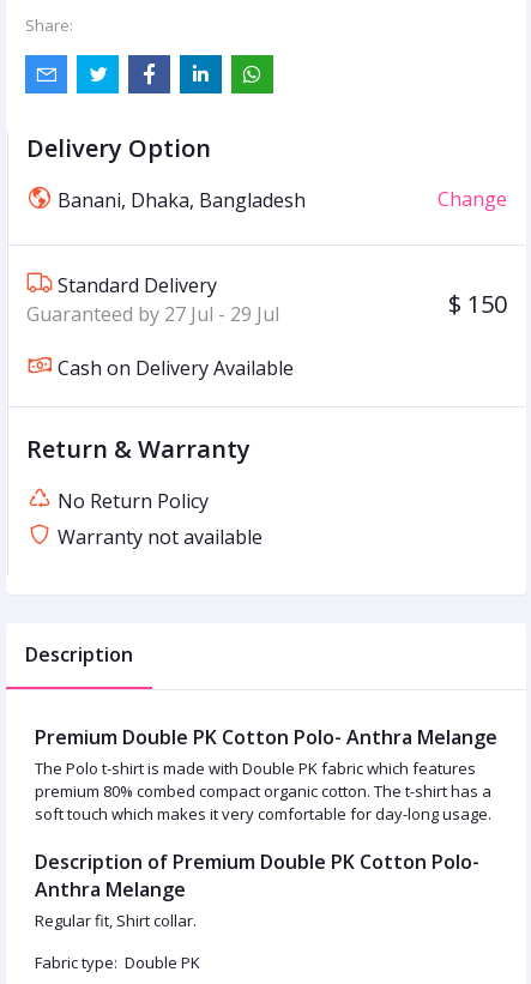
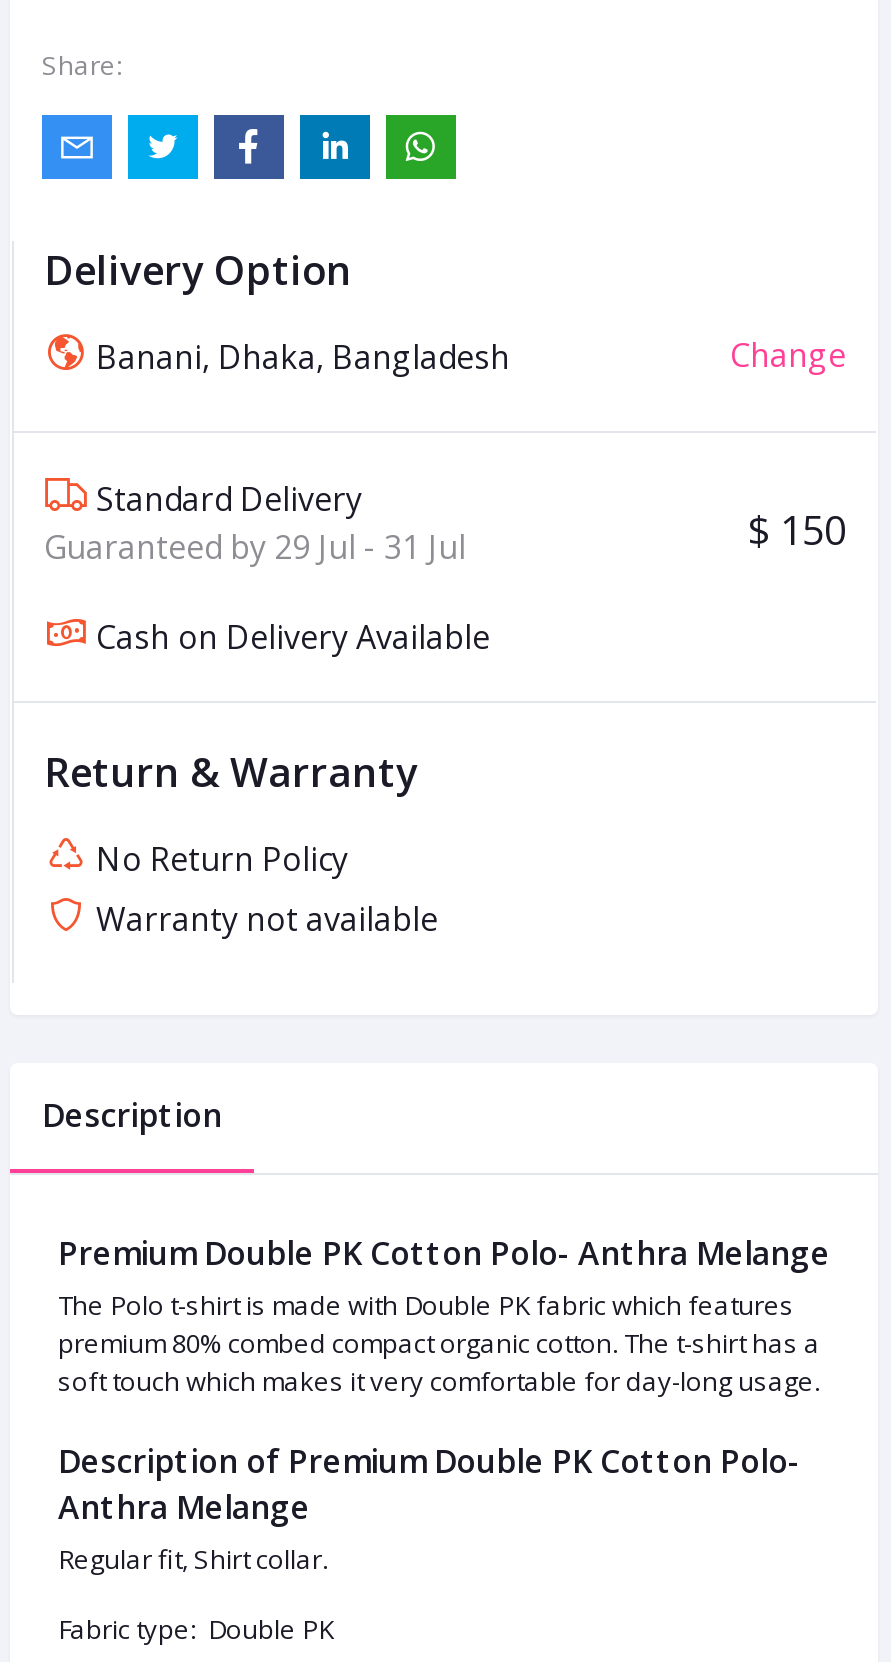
[26,301,279,327] Guaranteed by 27 Jul - 29 Jul -> [44,525,466,569] Guaranteed by 29 Jul - 31 Jul

